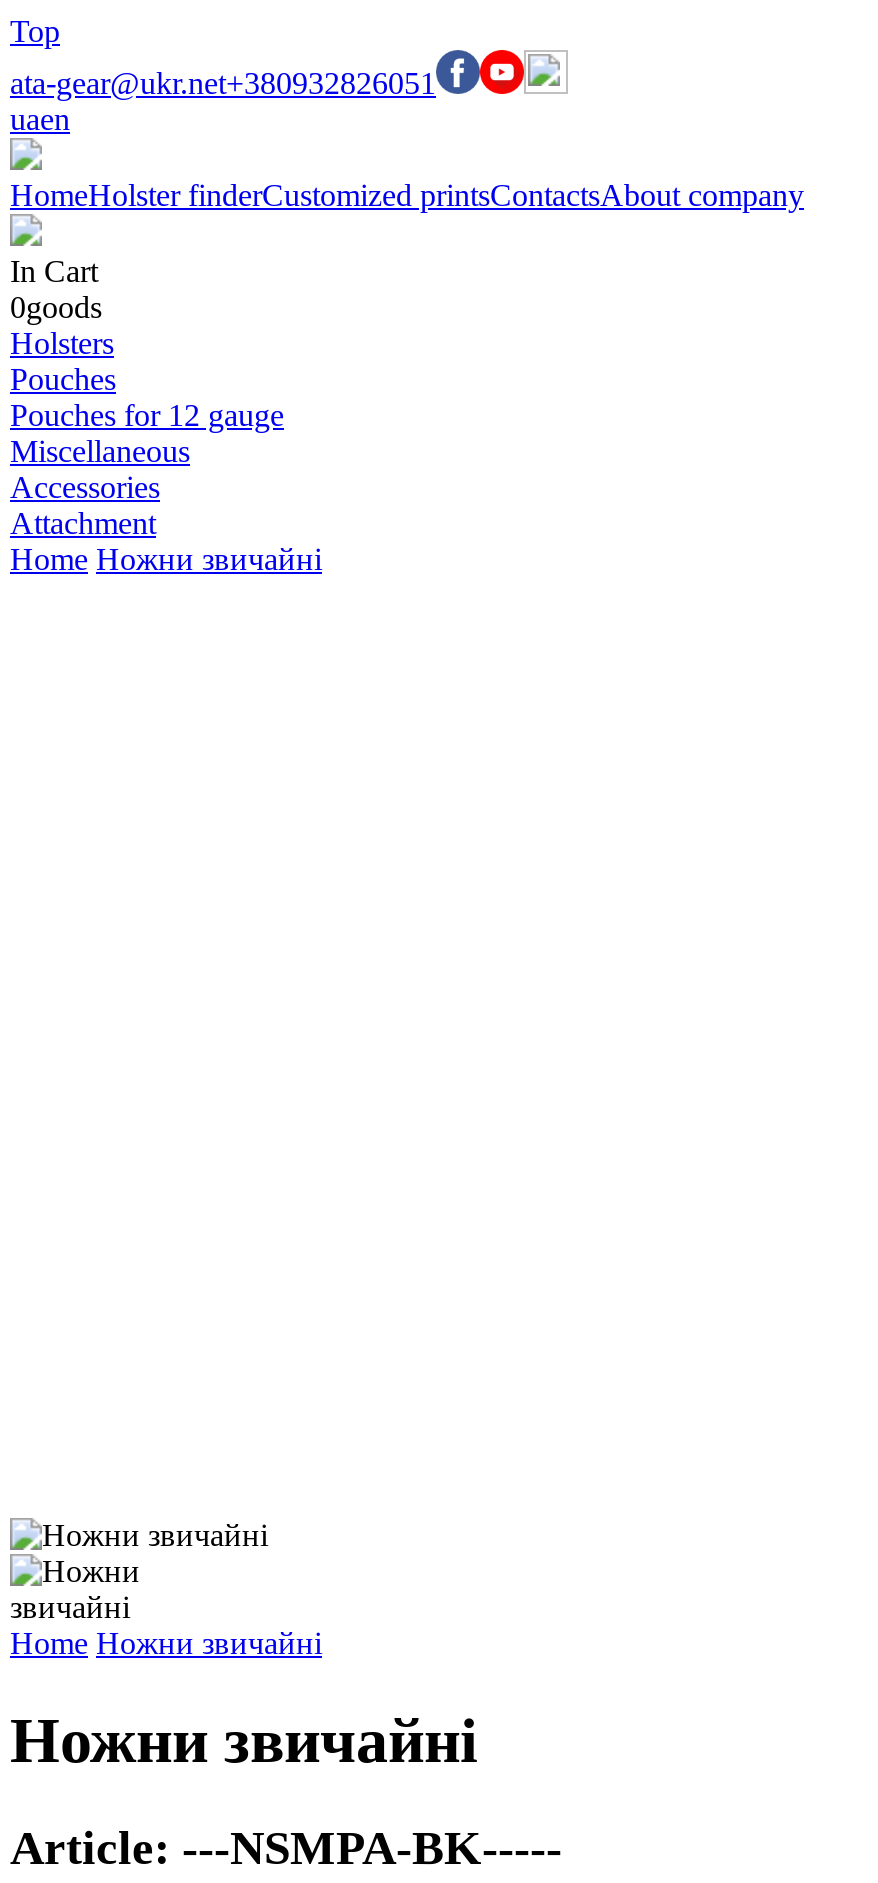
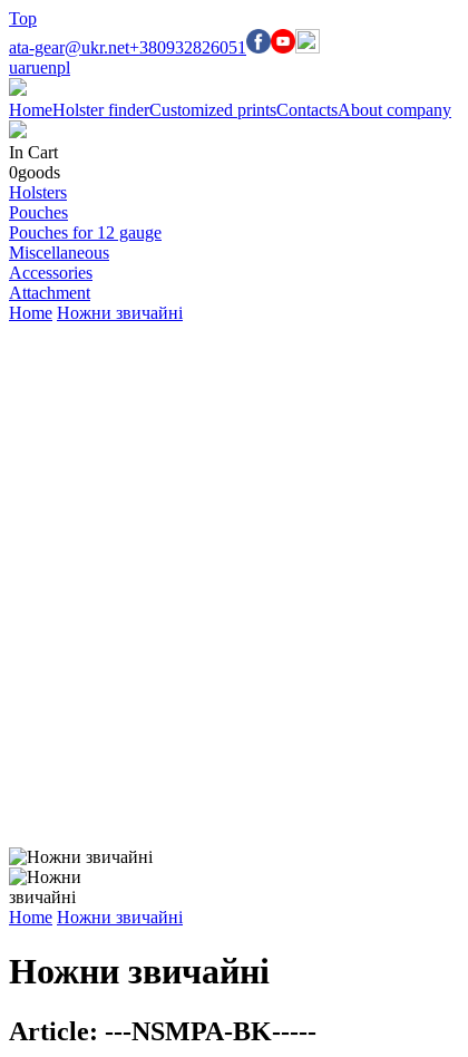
[10,102,70,136] uaen -> [9,58,70,77] uaruenpl

